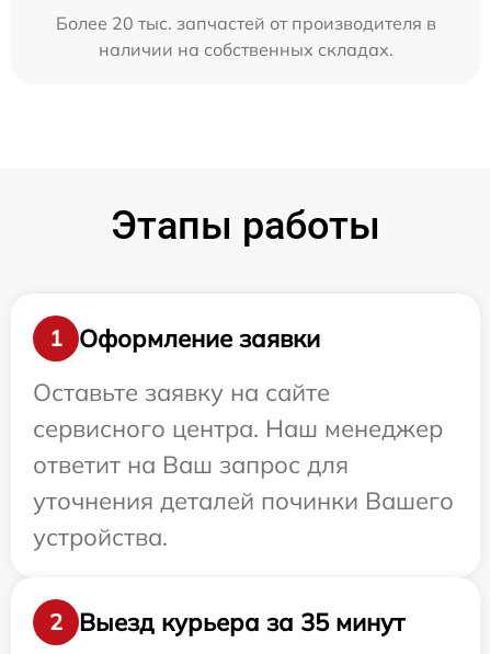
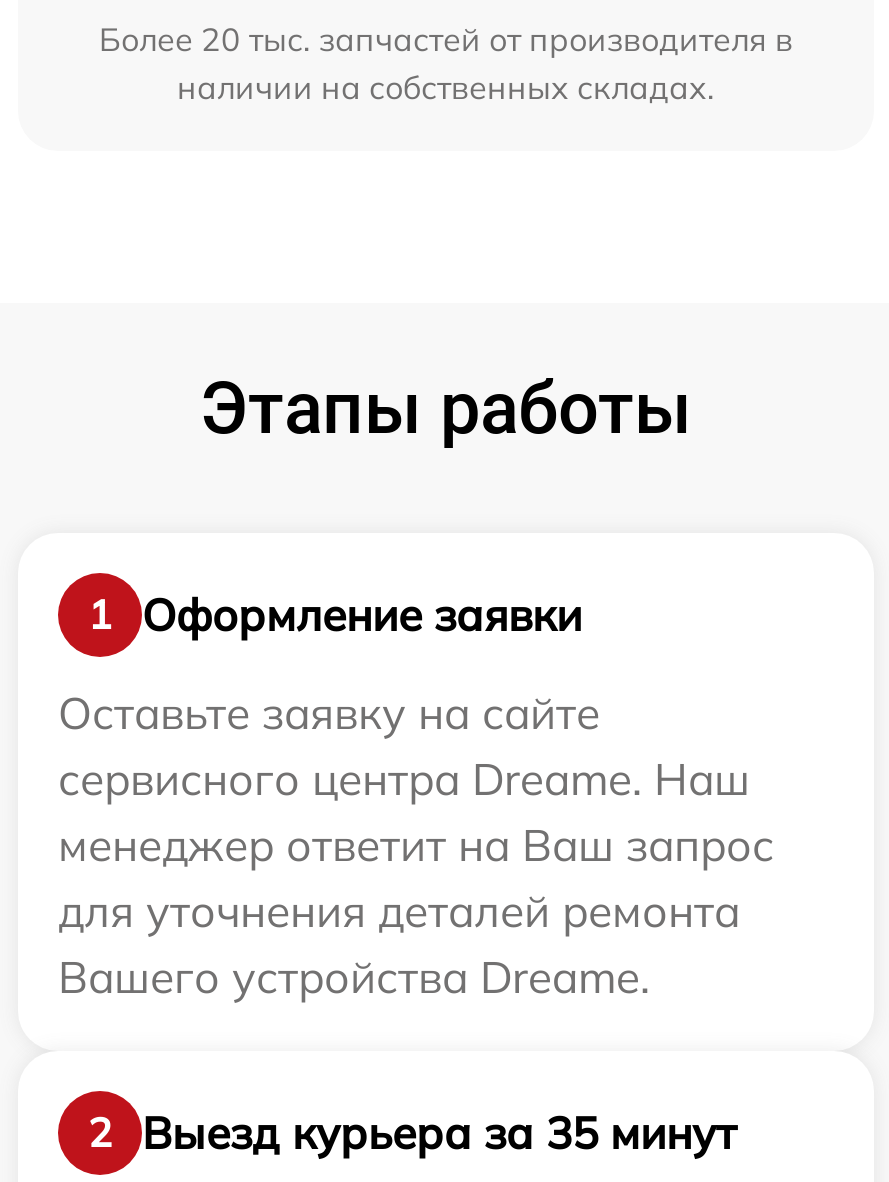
[33,413,454,553] сервисного центра. Наш менеджер | ответит на Ваш запрос для | уточнения деталей починки Вашего | устройства. -> [58,752,774,1006] сервисного центра Dreame. Наш | менеджер ответит на Ваш запрос | для уточнения деталей ремонта | Вашего устройства Dreame.

